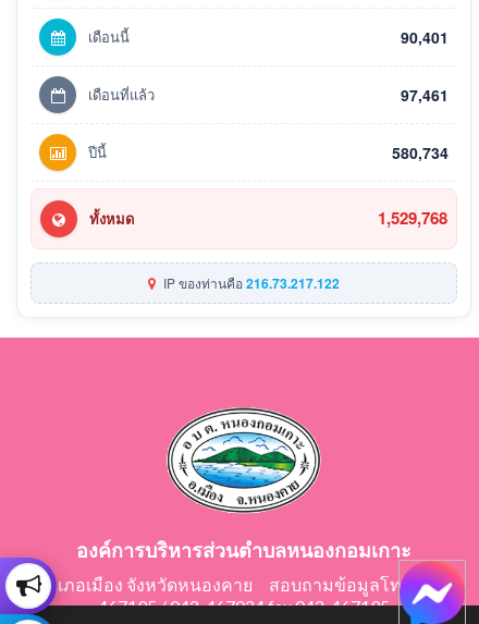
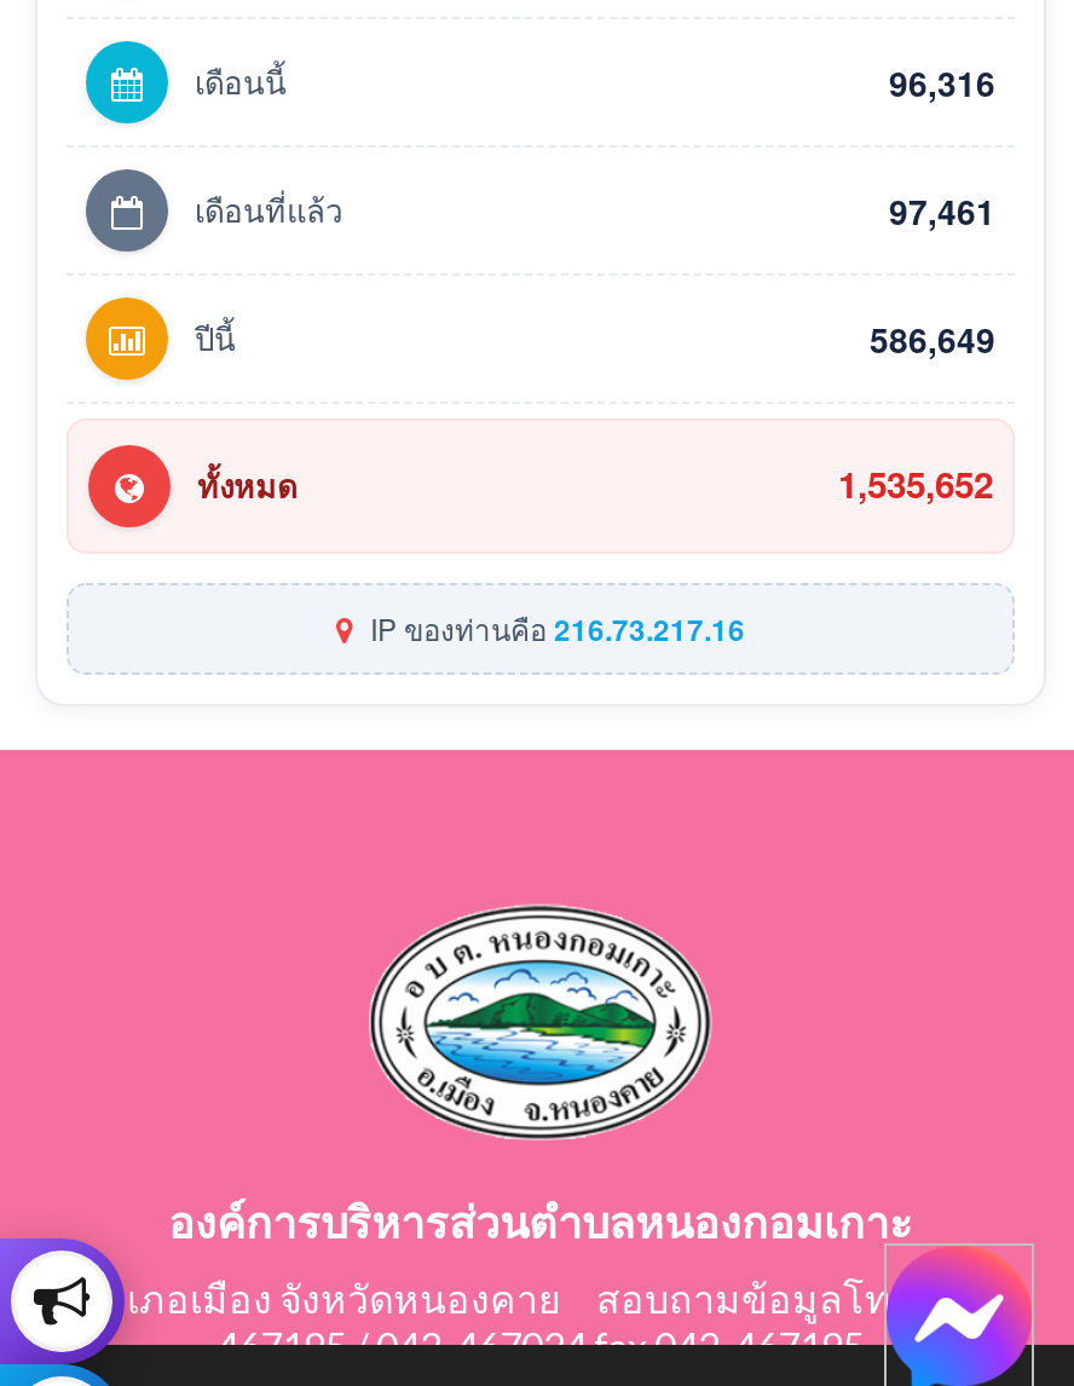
[401,26,449,48] 90,401 -> [889,57,995,106] 96,316
[392,141,449,163] 580,734 -> [870,314,995,362] 586,649
[378,206,447,230] 1,529,768 -> [838,458,993,511] 1,535,652
[160,273,340,293] IP ของท่านคือ216.73.217.122 -> [363,606,745,650] IP ของท่านคือ216.73.217.16

